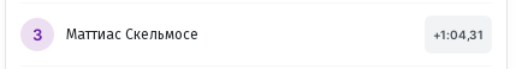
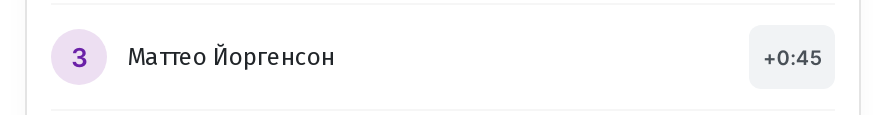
[66,26,484,43] Маттиас Скельмосе | +1:04,31 -> [127,43,821,71] Маттео Йоргенсон | +0:45

